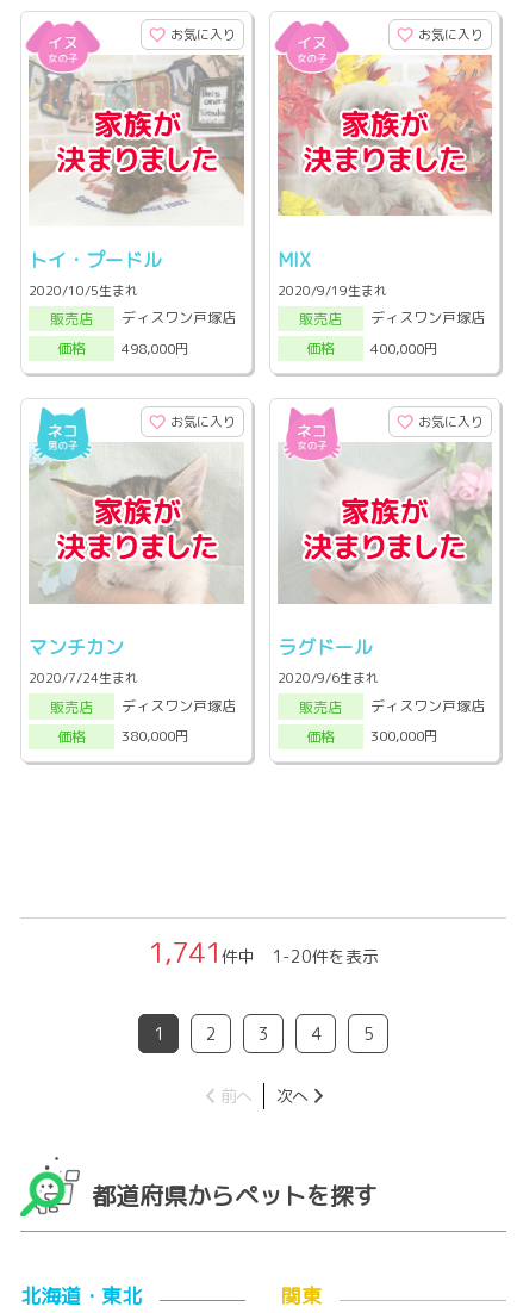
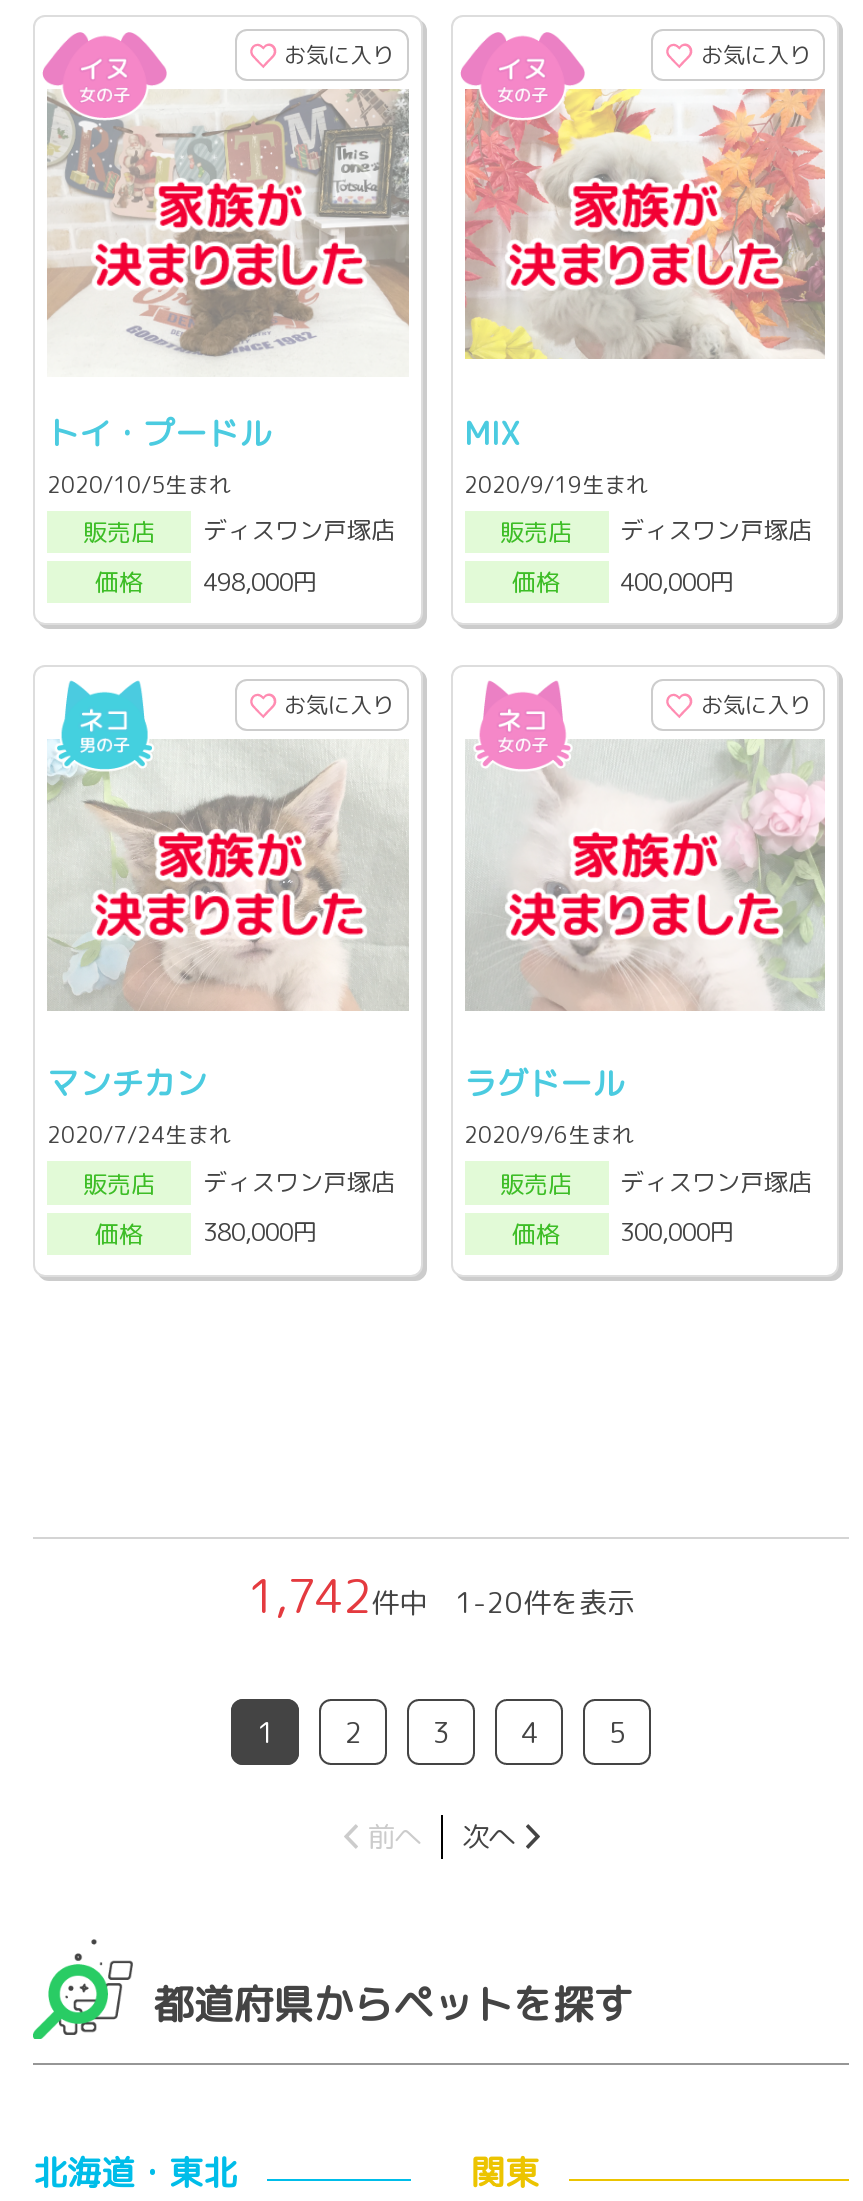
[148,933,379,971] 1,741件中 1-20件を表示 -> [247,1563,635,1627] 1,742件中 1-20件を表示

